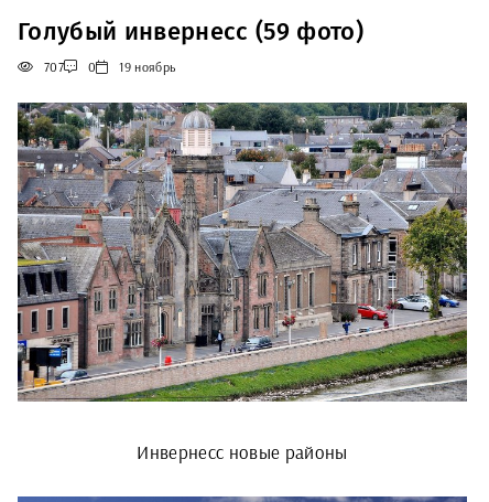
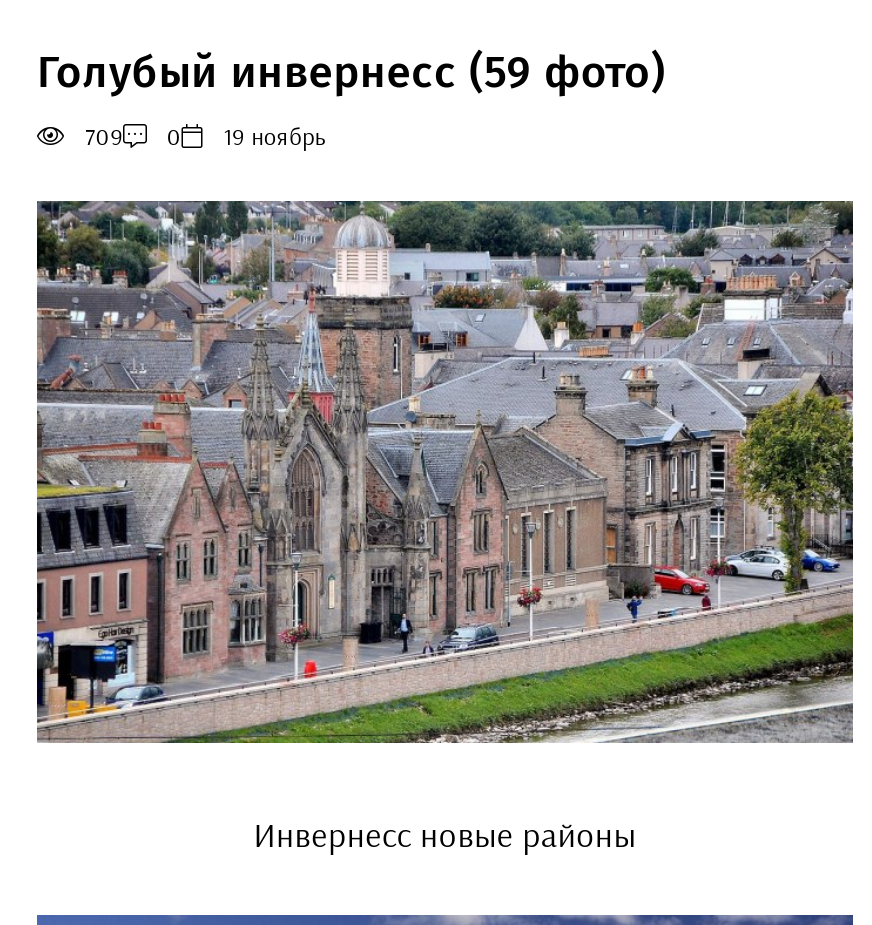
[44,58,175,75] 707 0 19 ноябрь -> [85,121,325,151] 709 0 19 ноябрь

